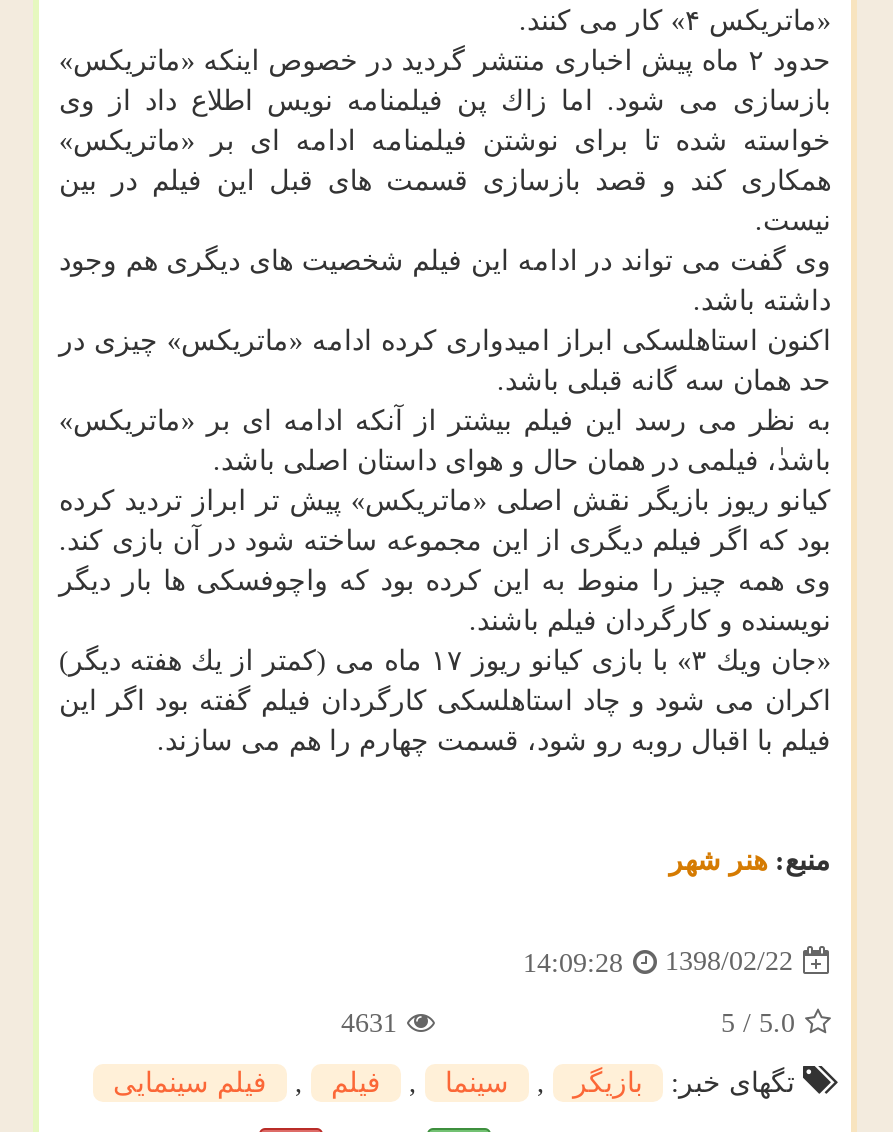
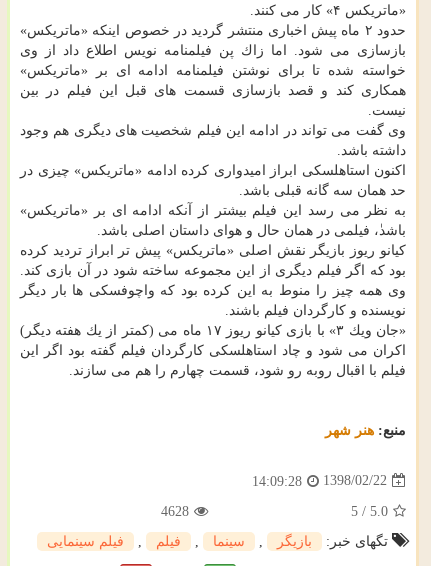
[341,1008,397,1038] 4631 -> [161,504,189,519] 4628

